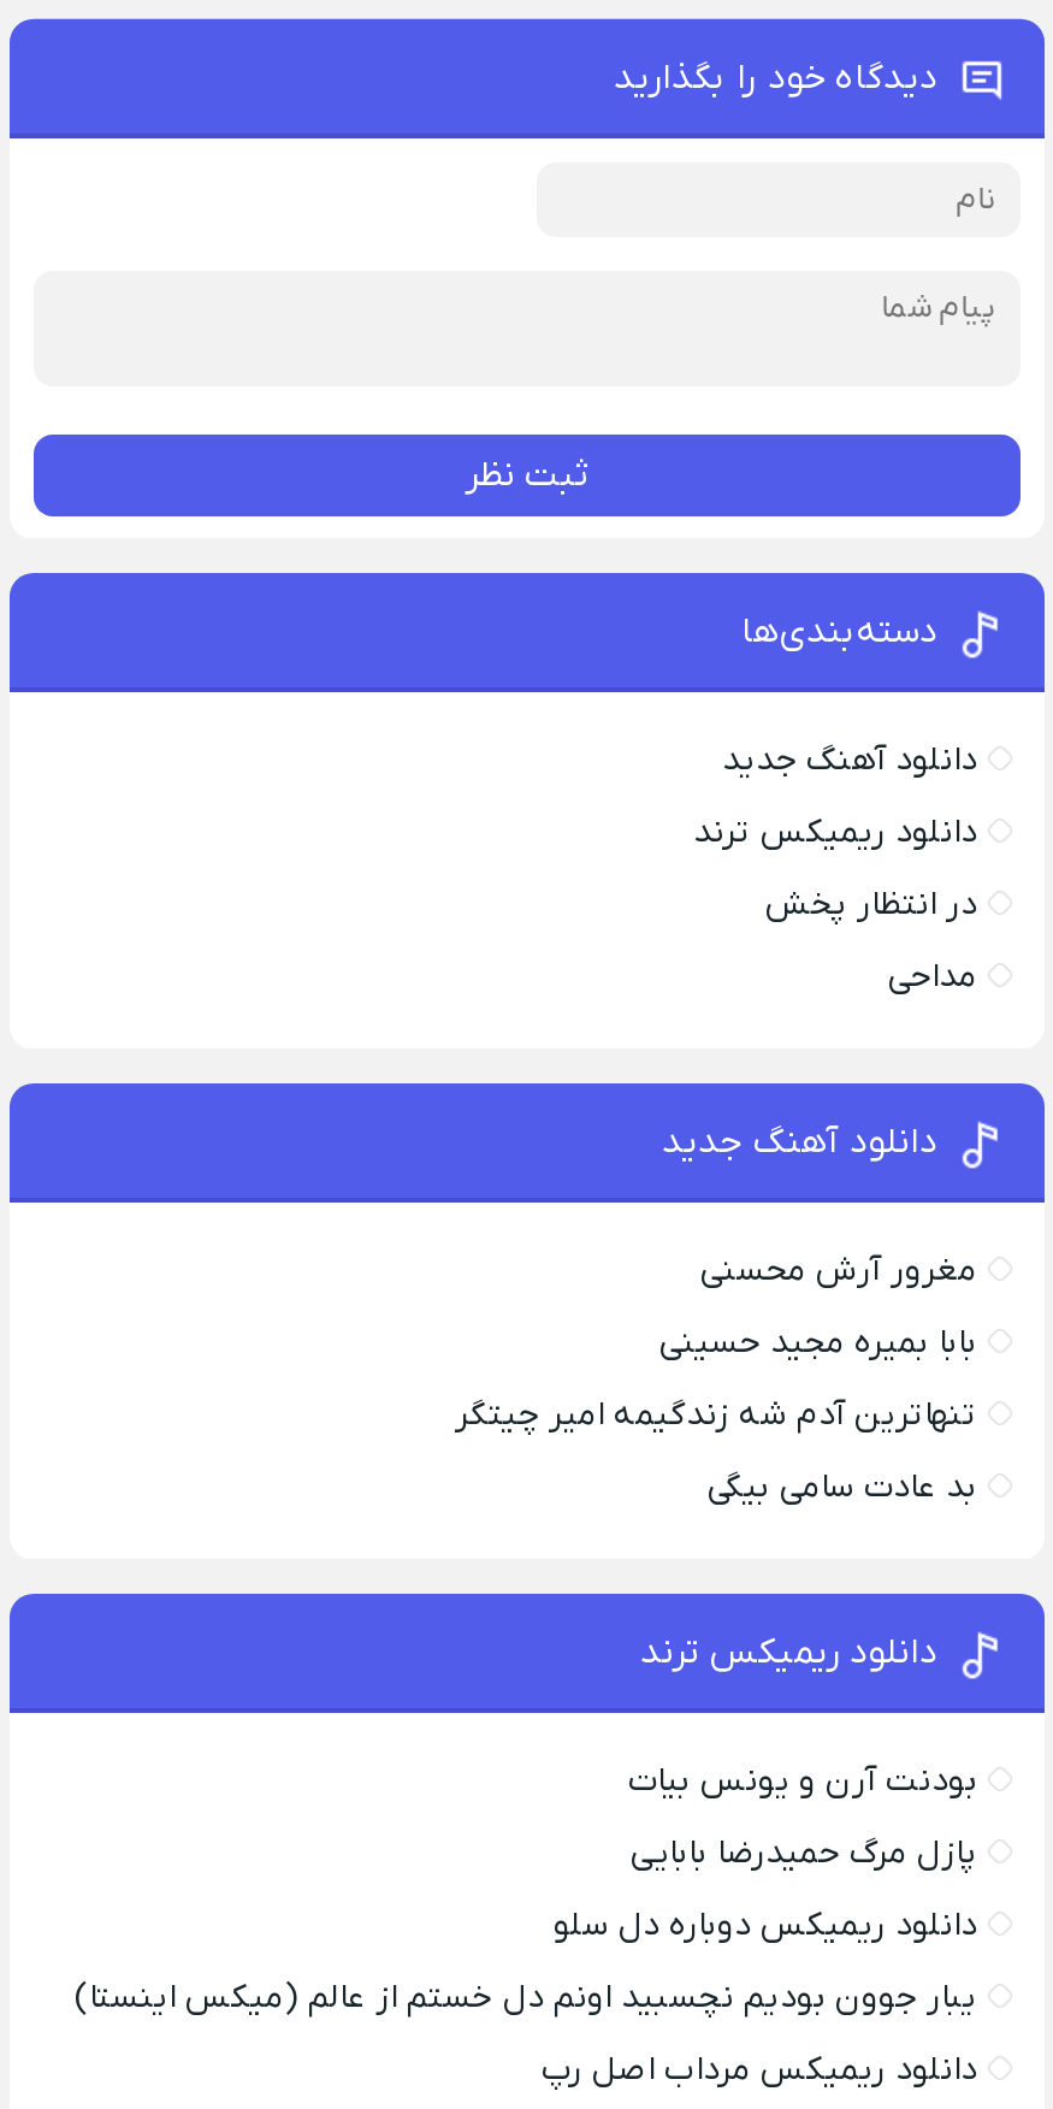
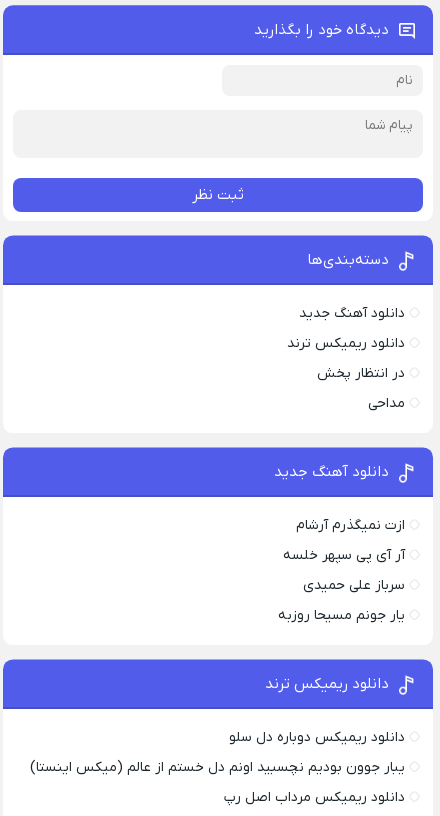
[700,1249,977,1295] مغرور آرش محسنی -> [296,516,405,535] ازت نمیگذرم آرشام
[659,1321,977,1367] بابا بمیره مجید حسینی -> [283,546,405,565] آر آی پی سپهر خلسه
[455,1394,977,1439] تنهاترین آدم شه زندگیمه امیر چیتگر -> [303,576,405,595] سرباز علی حمیدی
[708,1466,977,1512] بد عادت سامی بیگی -> [278,606,405,625] یار جونم مسیحا روزبه
[628,1760,977,1878] بودنت آرن و یونس بیات | پازل مرگ حمیدرضا بابایی -> none

